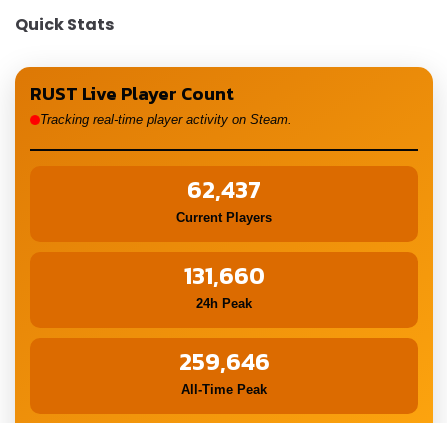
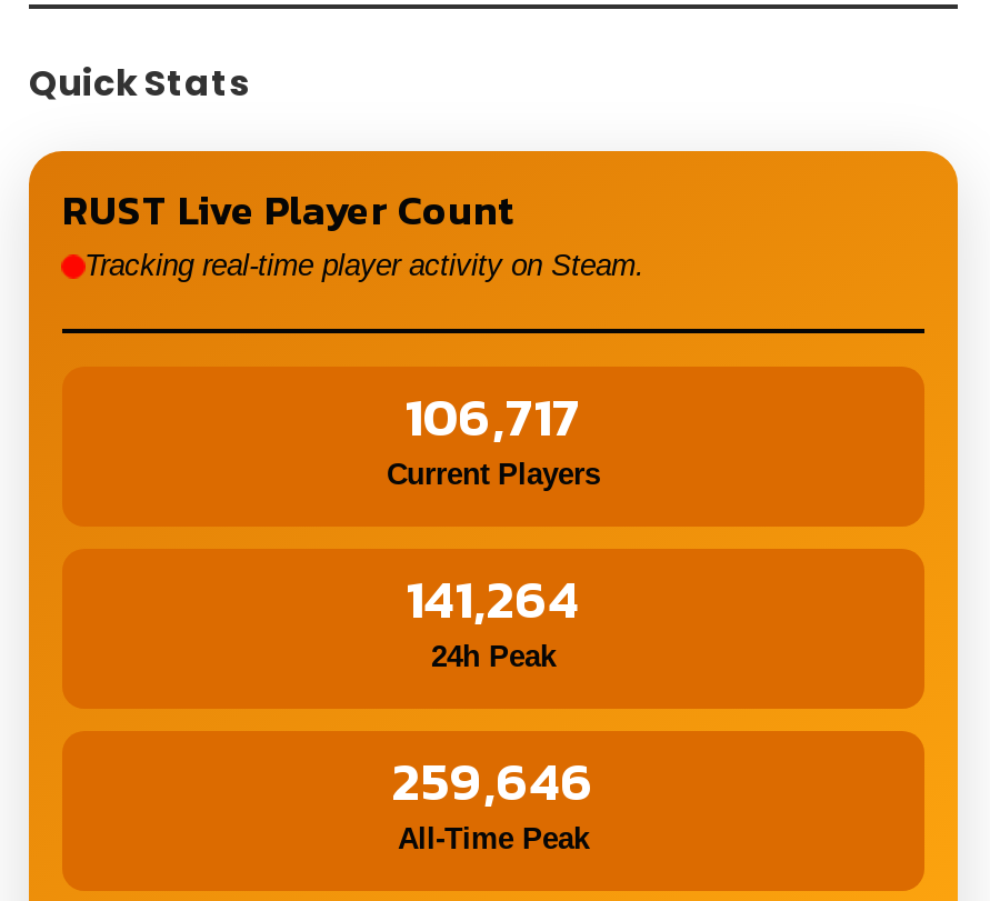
[187,172,261,207] 62,437 -> [406,378,581,455] 106,717
[183,258,264,293] 131,660 -> [407,560,580,637] 141,264

